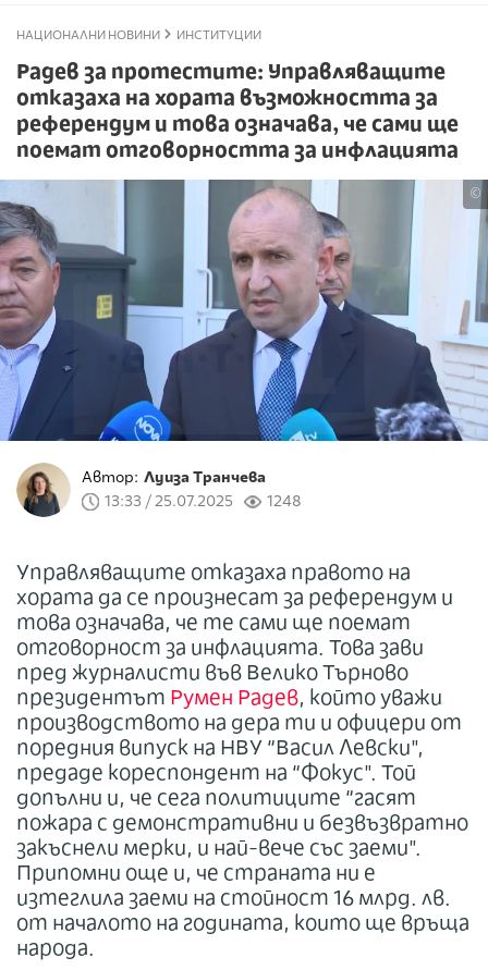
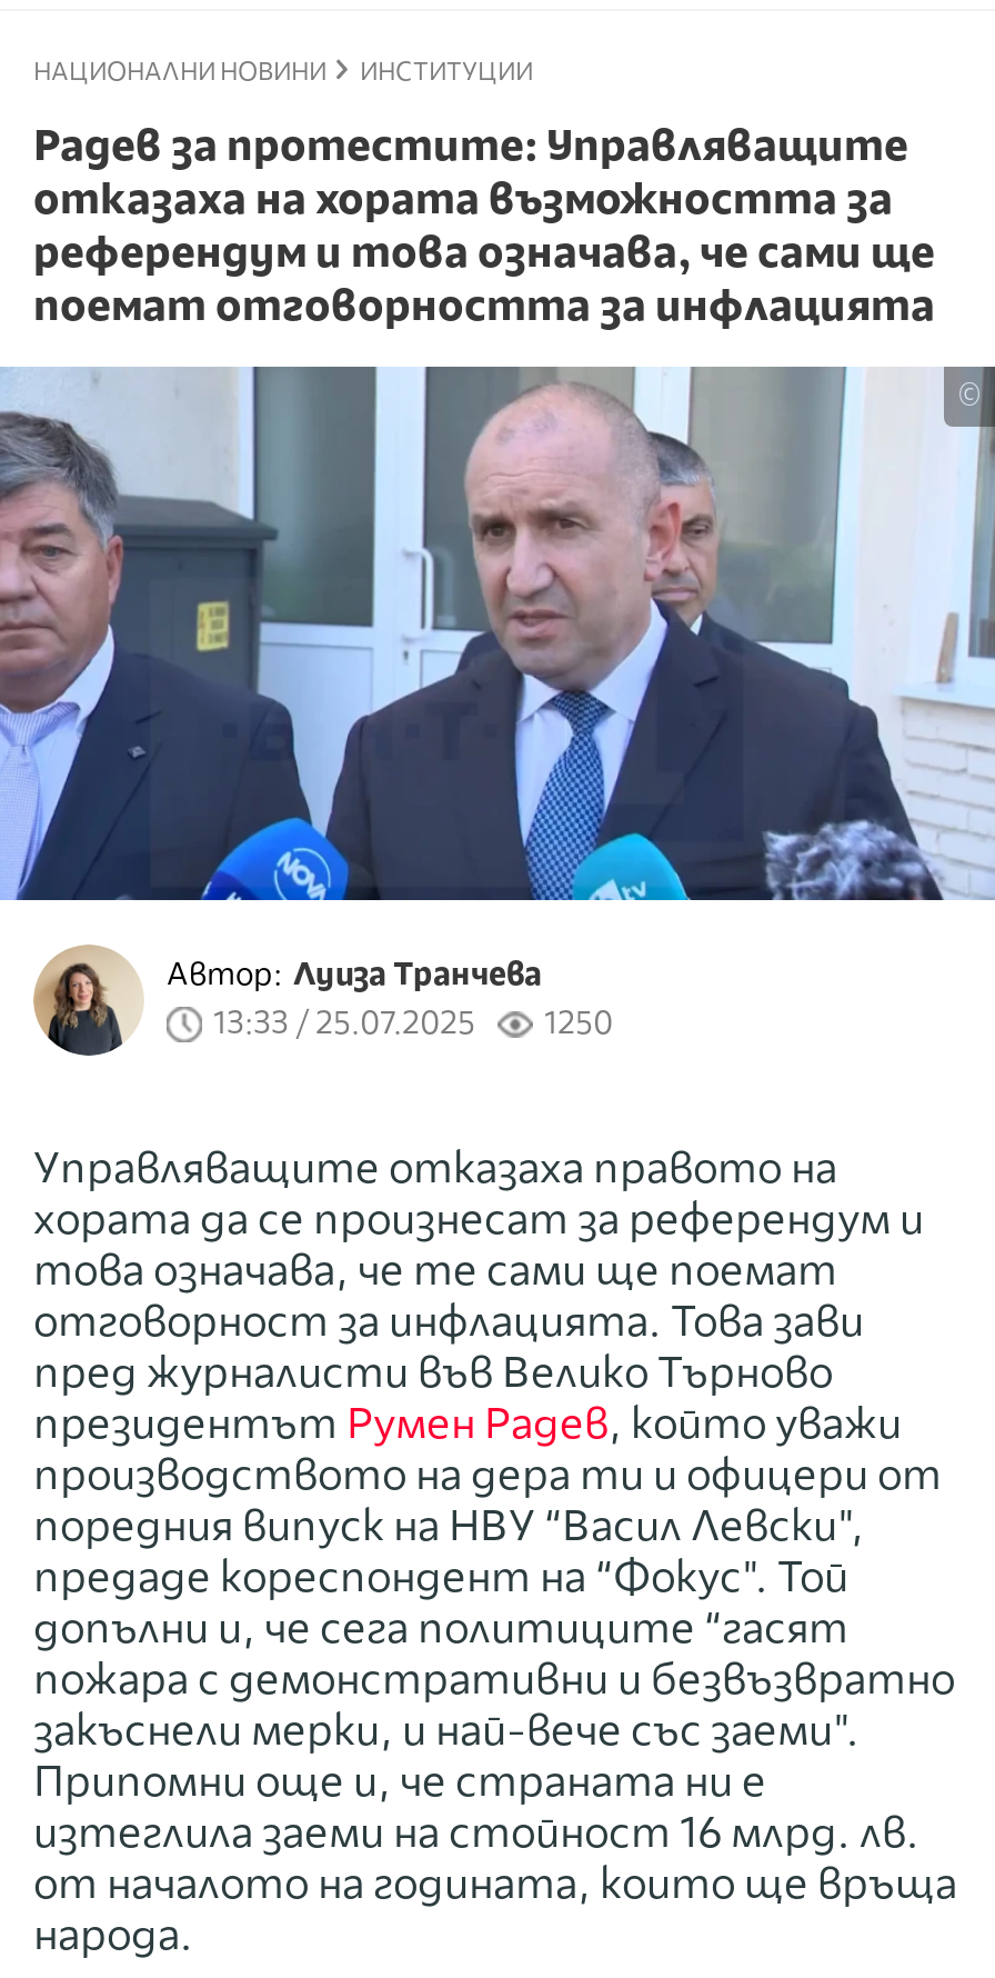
[105,492,302,511] 13:33 / 25.07.2025 1248 -> [213,1005,613,1042] 13:33 / 25.07.2025 1250

